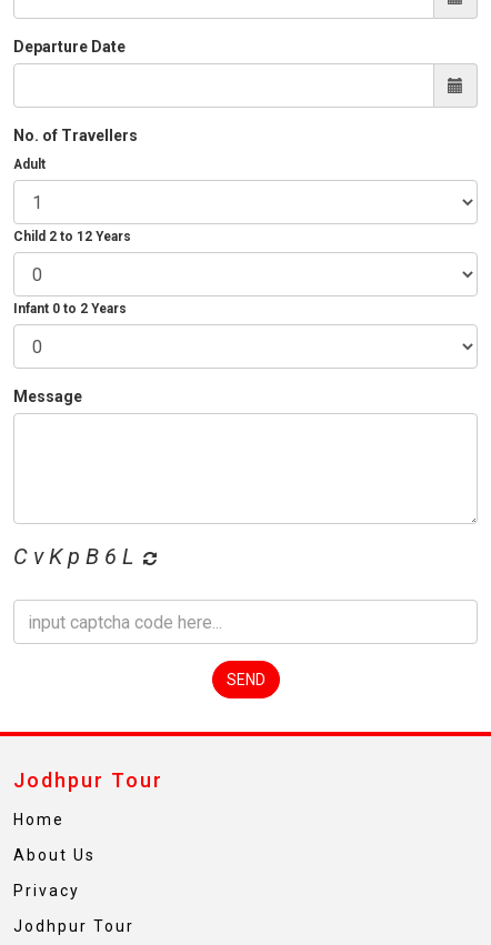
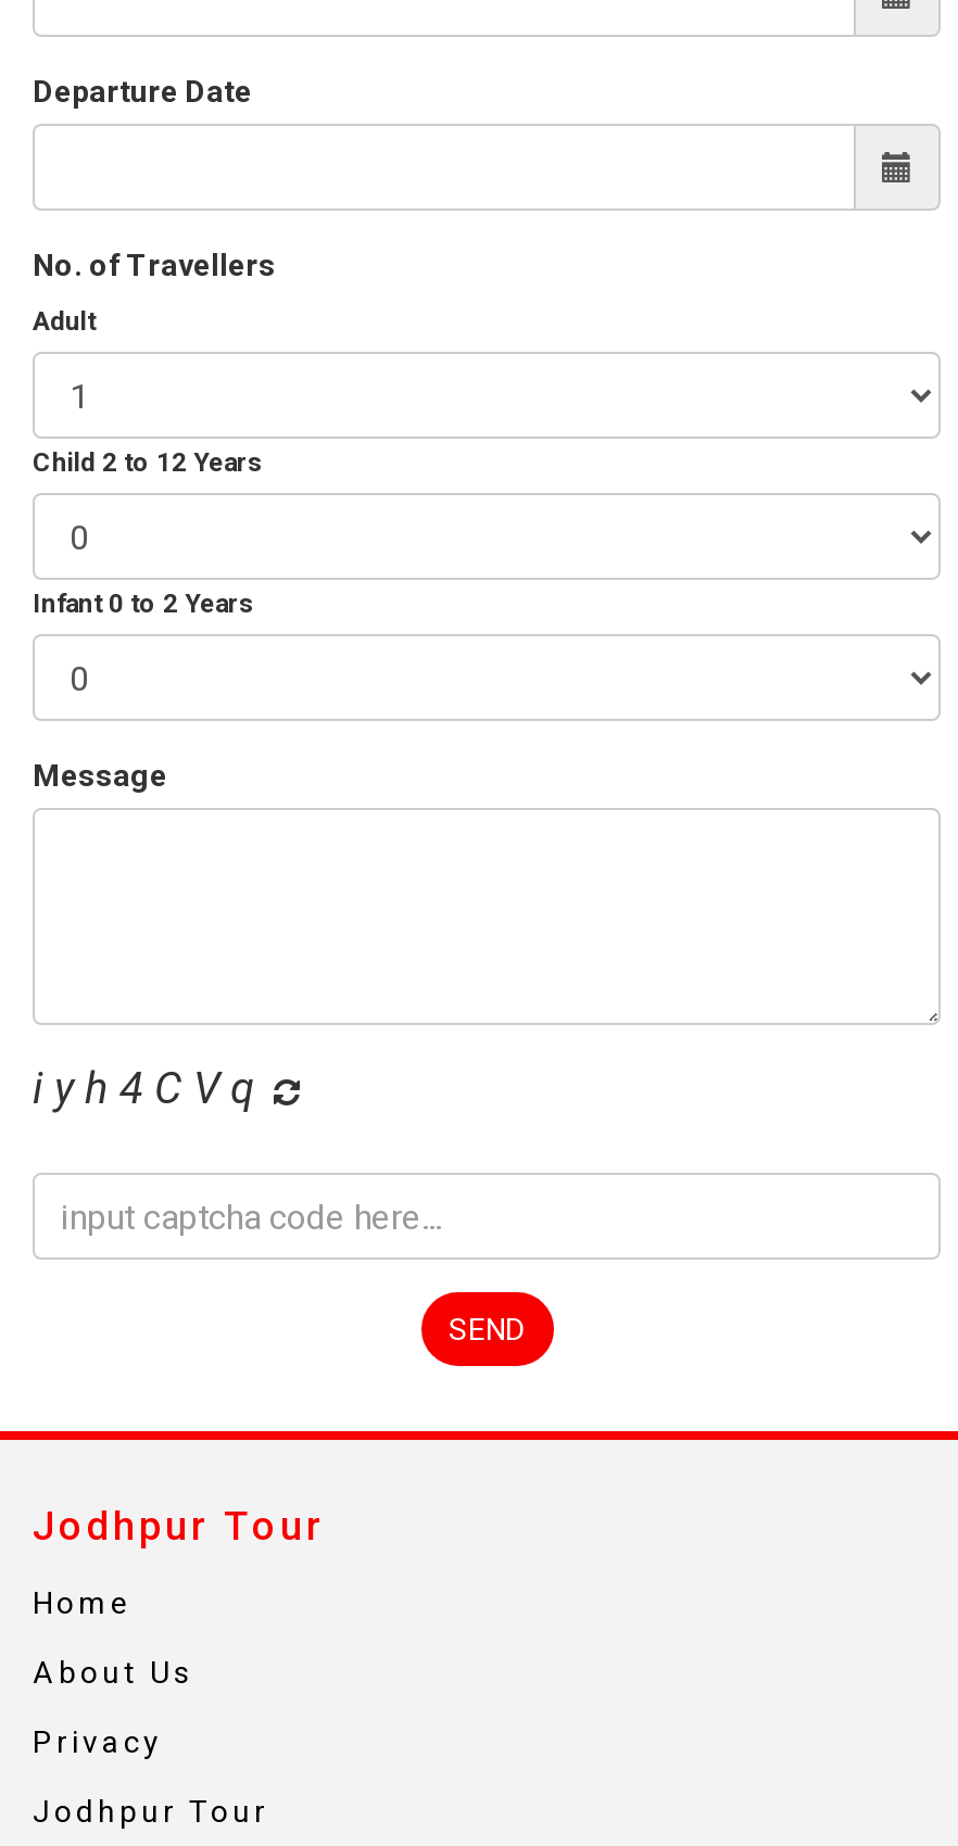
[13,543,133,570] C v K p B 6 L -> [33,1062,254,1114] i y h 4 C V q

